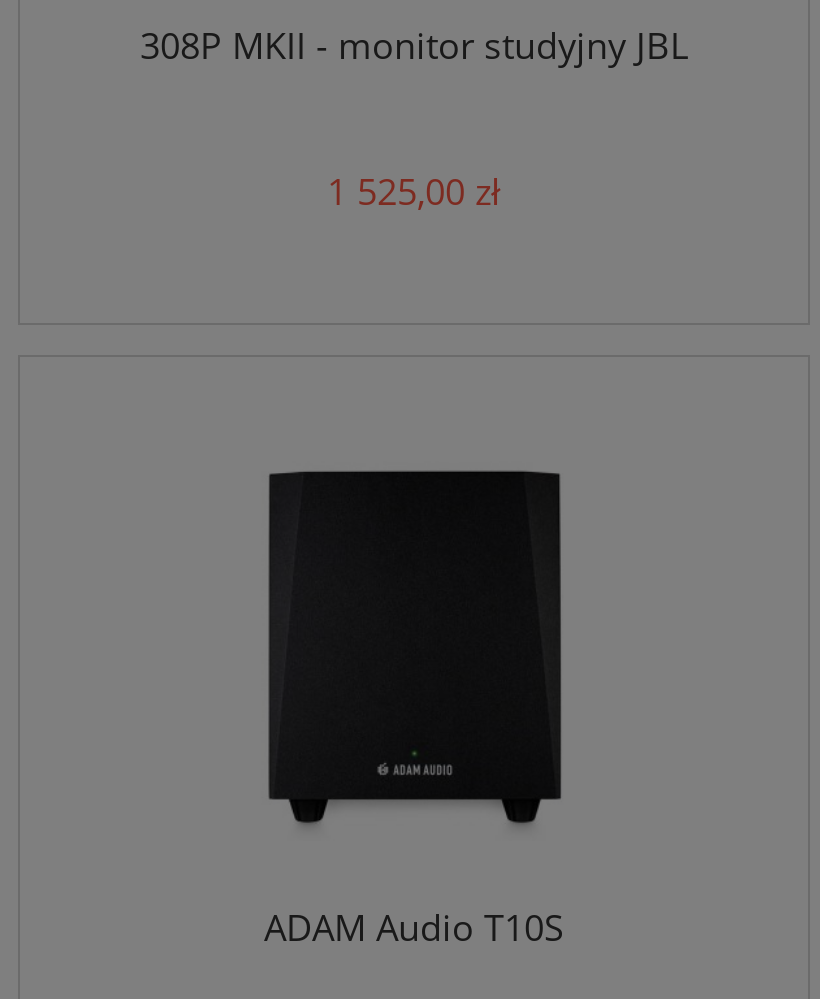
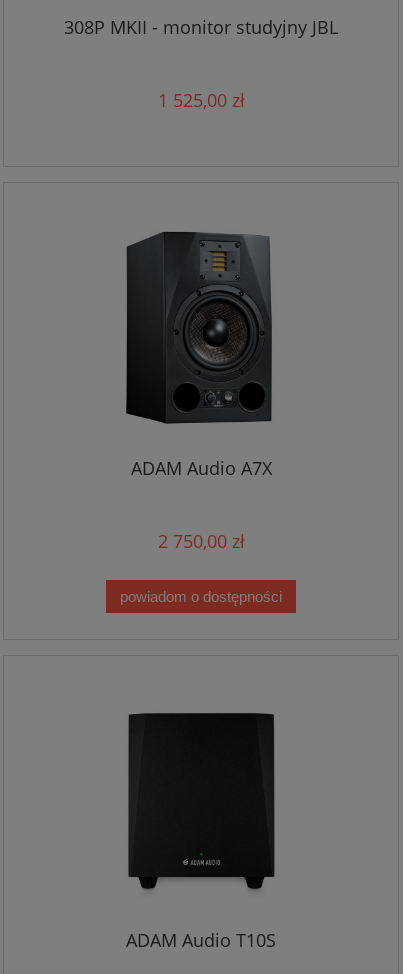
none -> [120,231,282,604] [image] | ADAM Audio A7X | 2 750,00 zł | powiadom o dostępności

